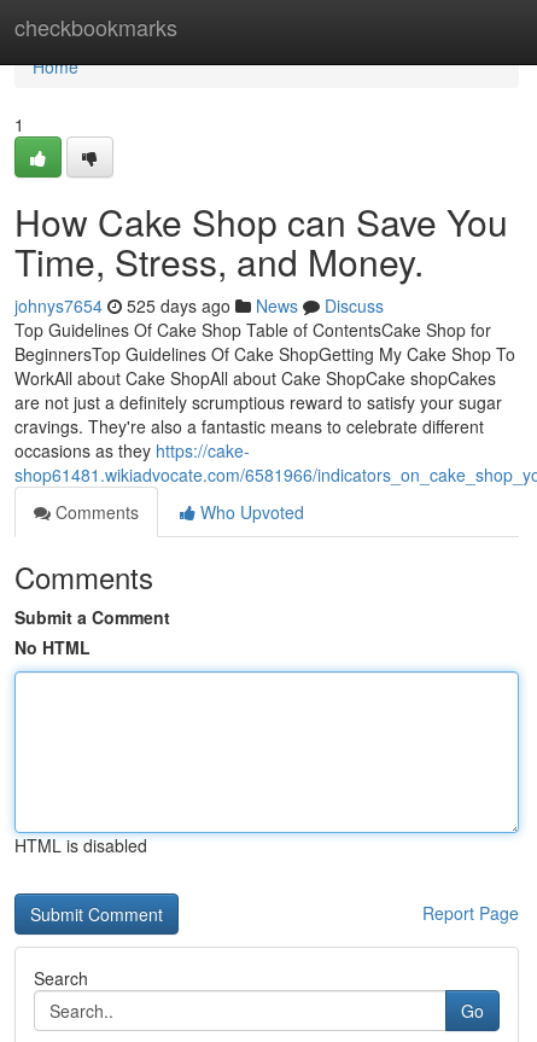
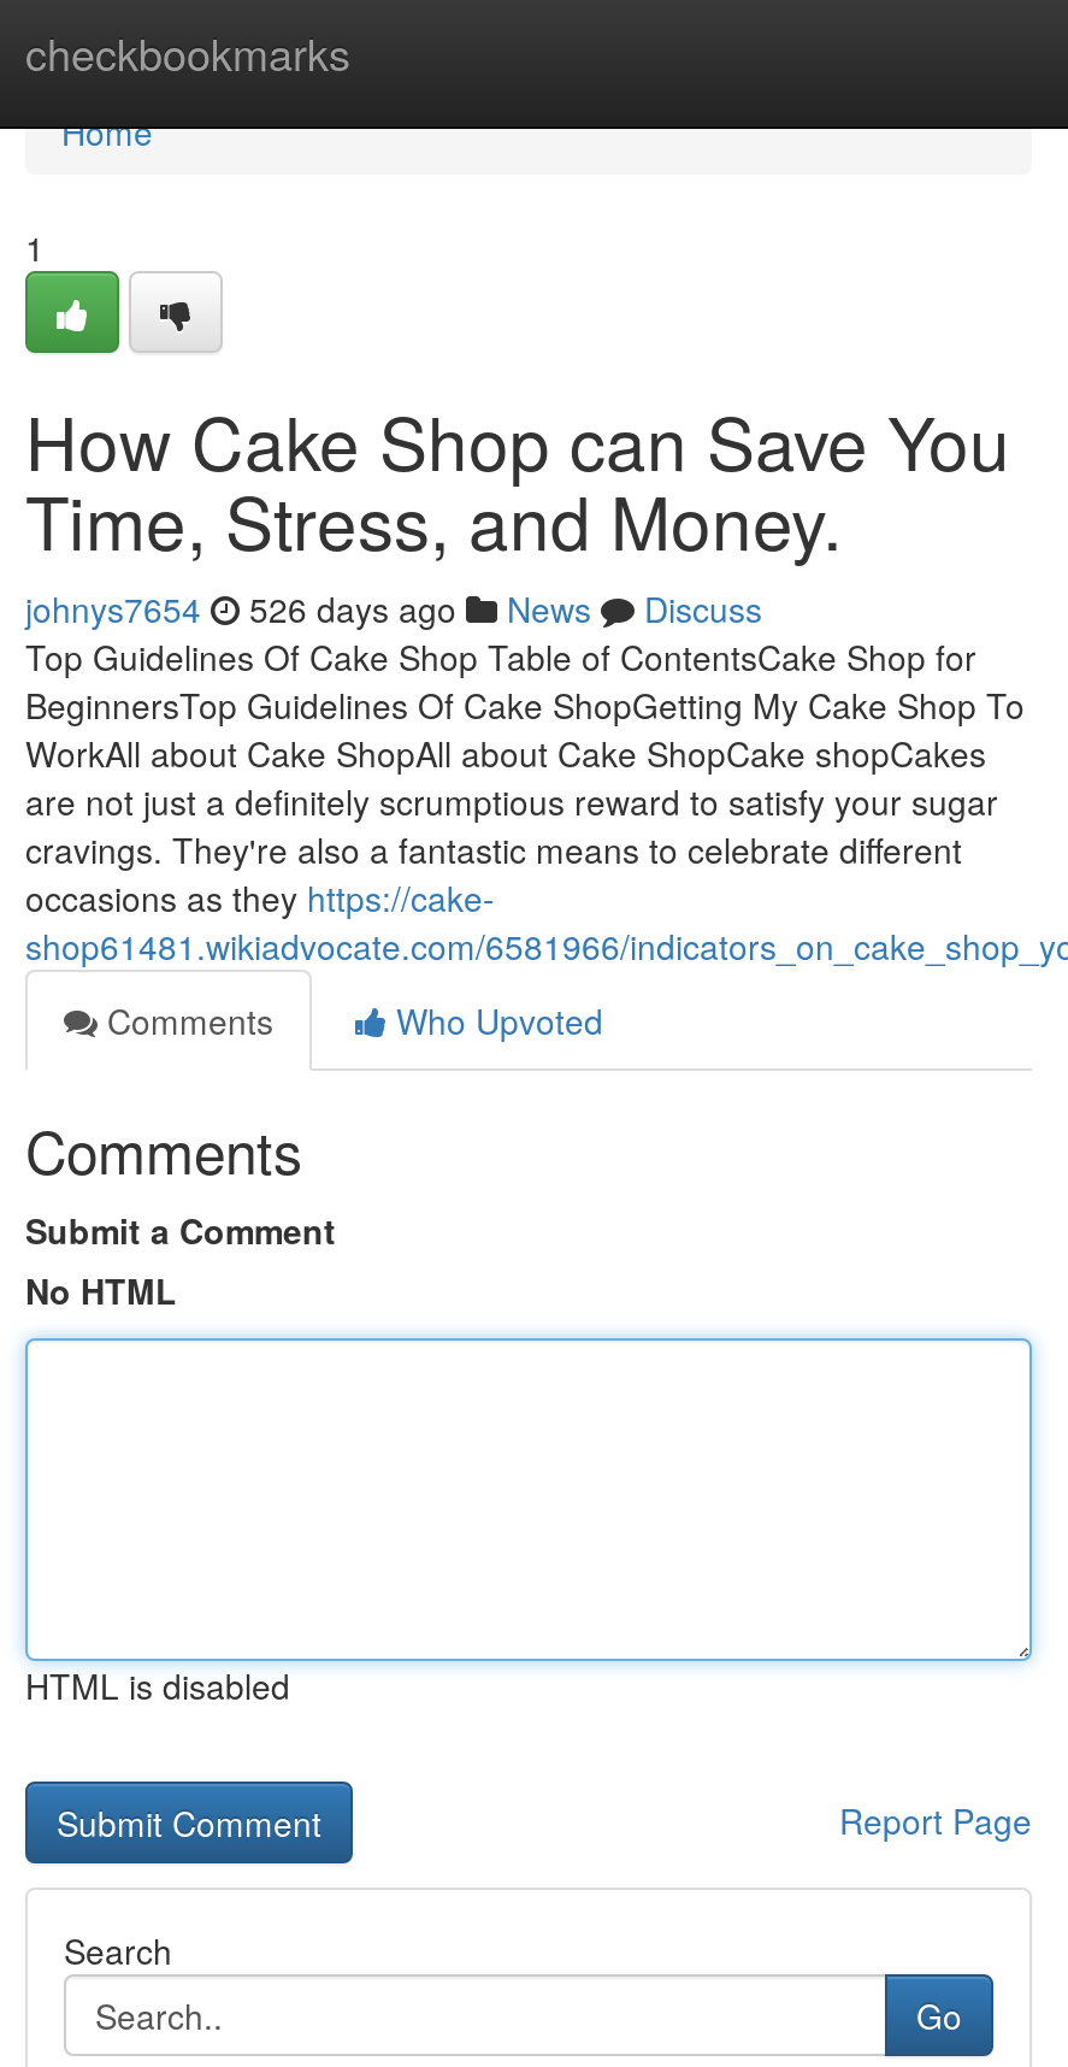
[14,293,384,318] johnys7654 525 days ago News Discuss -> [25,584,762,632] johnys7654 526 days ago News Discuss

